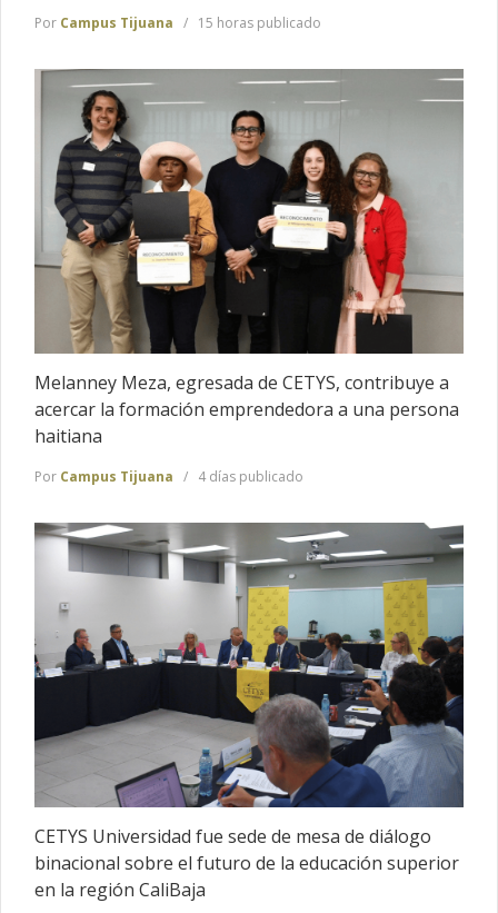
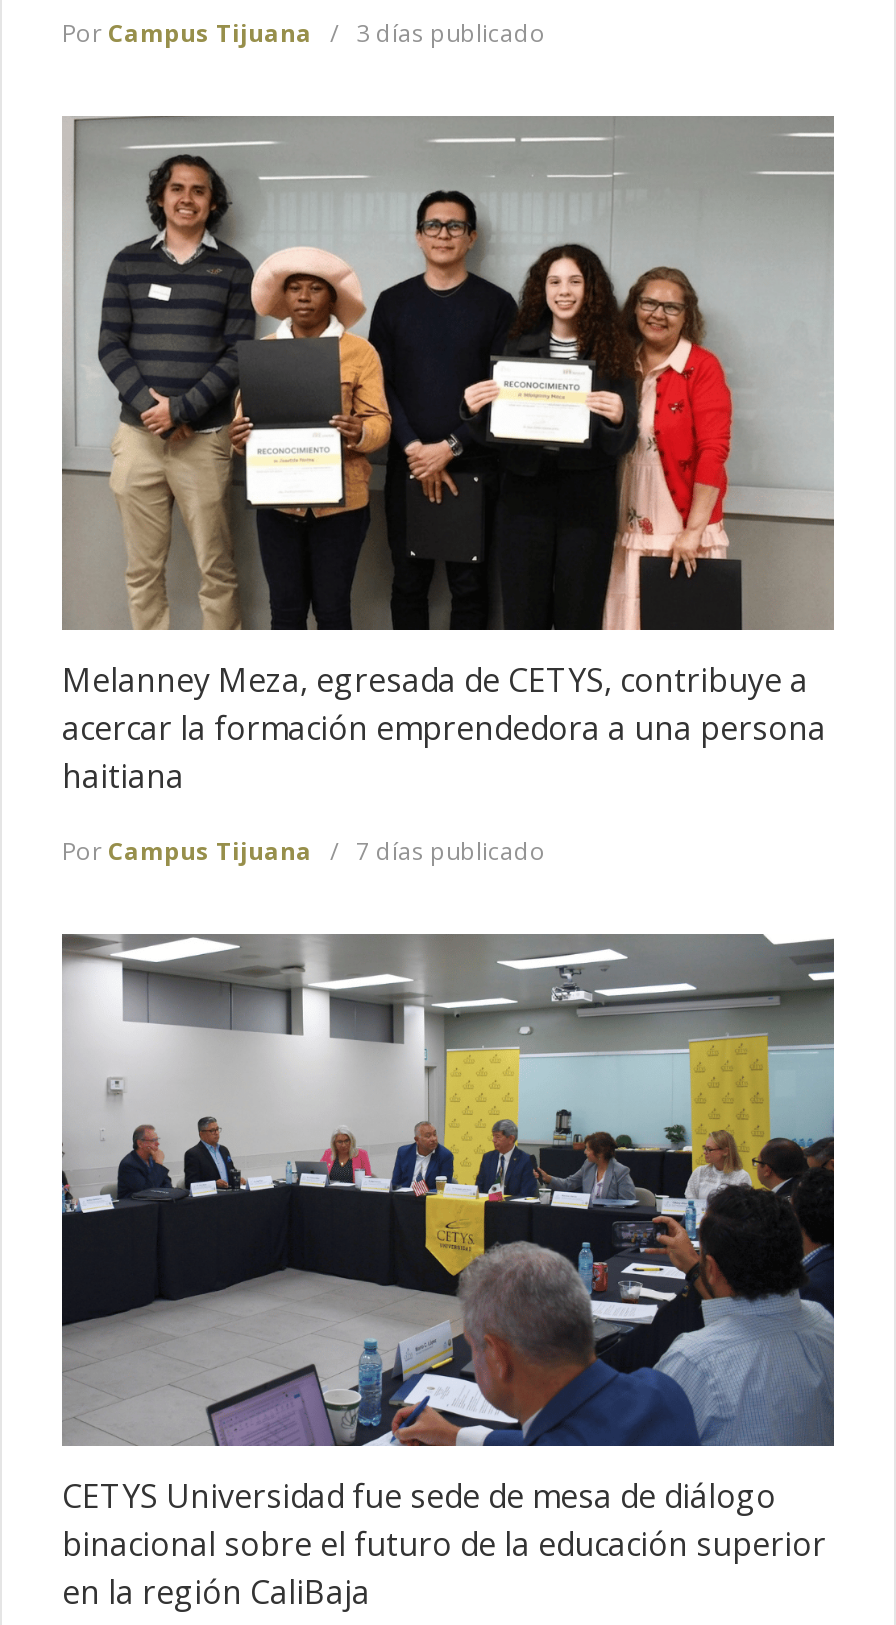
[195,13,321,32] 15 horas publicado -> [350,17,546,51] 3 días publicado
[195,467,303,486] 4 días publicado -> [350,834,546,868] 7 días publicado

